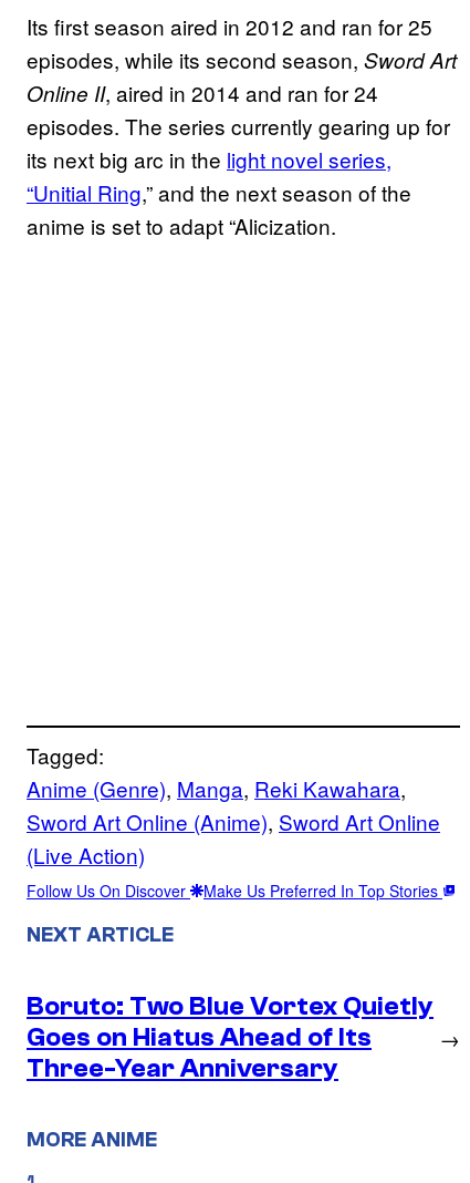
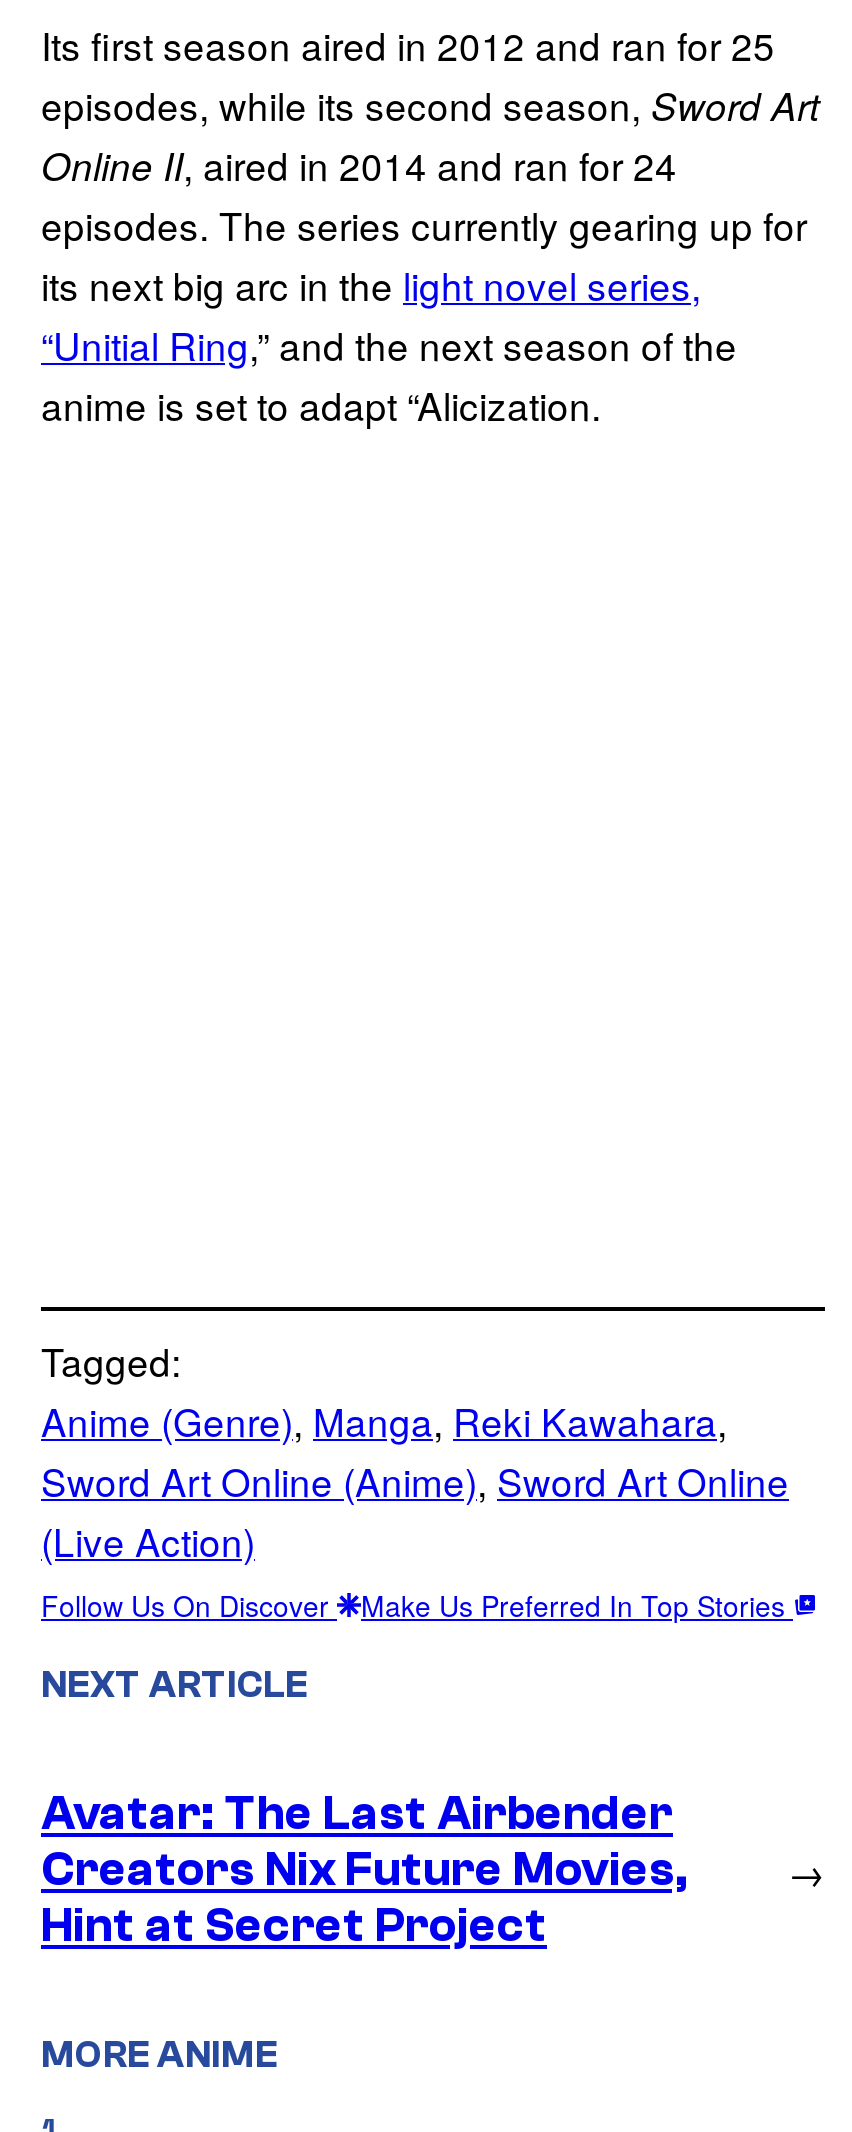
[27,991,434,1083] Boruto: Two Blue Vortex Quietly | Goes on Hiatus Ahead of Its | Three-Year Anniversary -> [41,1786,689,1952] Avatar: The Last Airbender | Creators Nix Future Movies, | Hint at Secret Project

